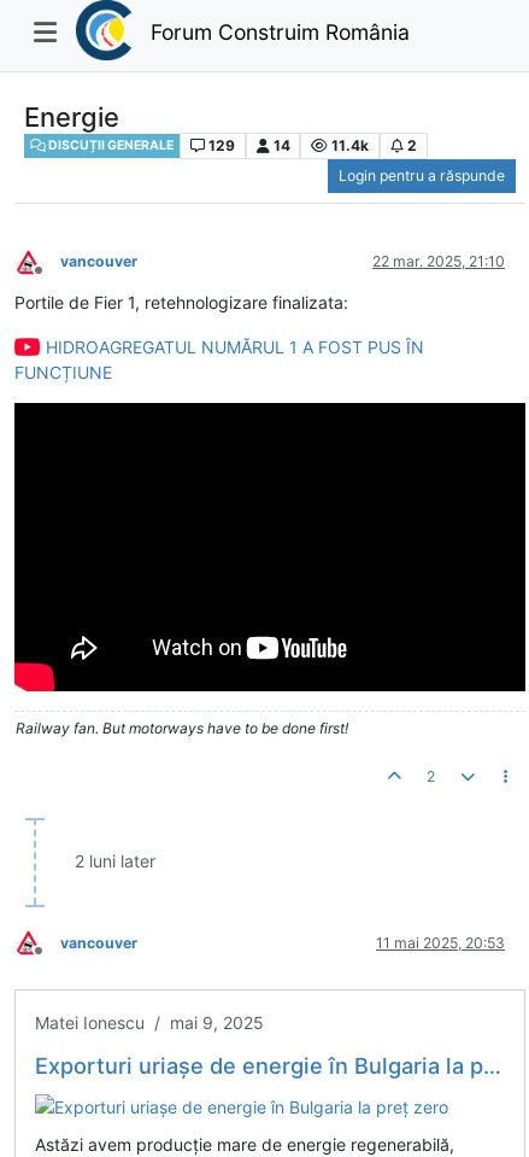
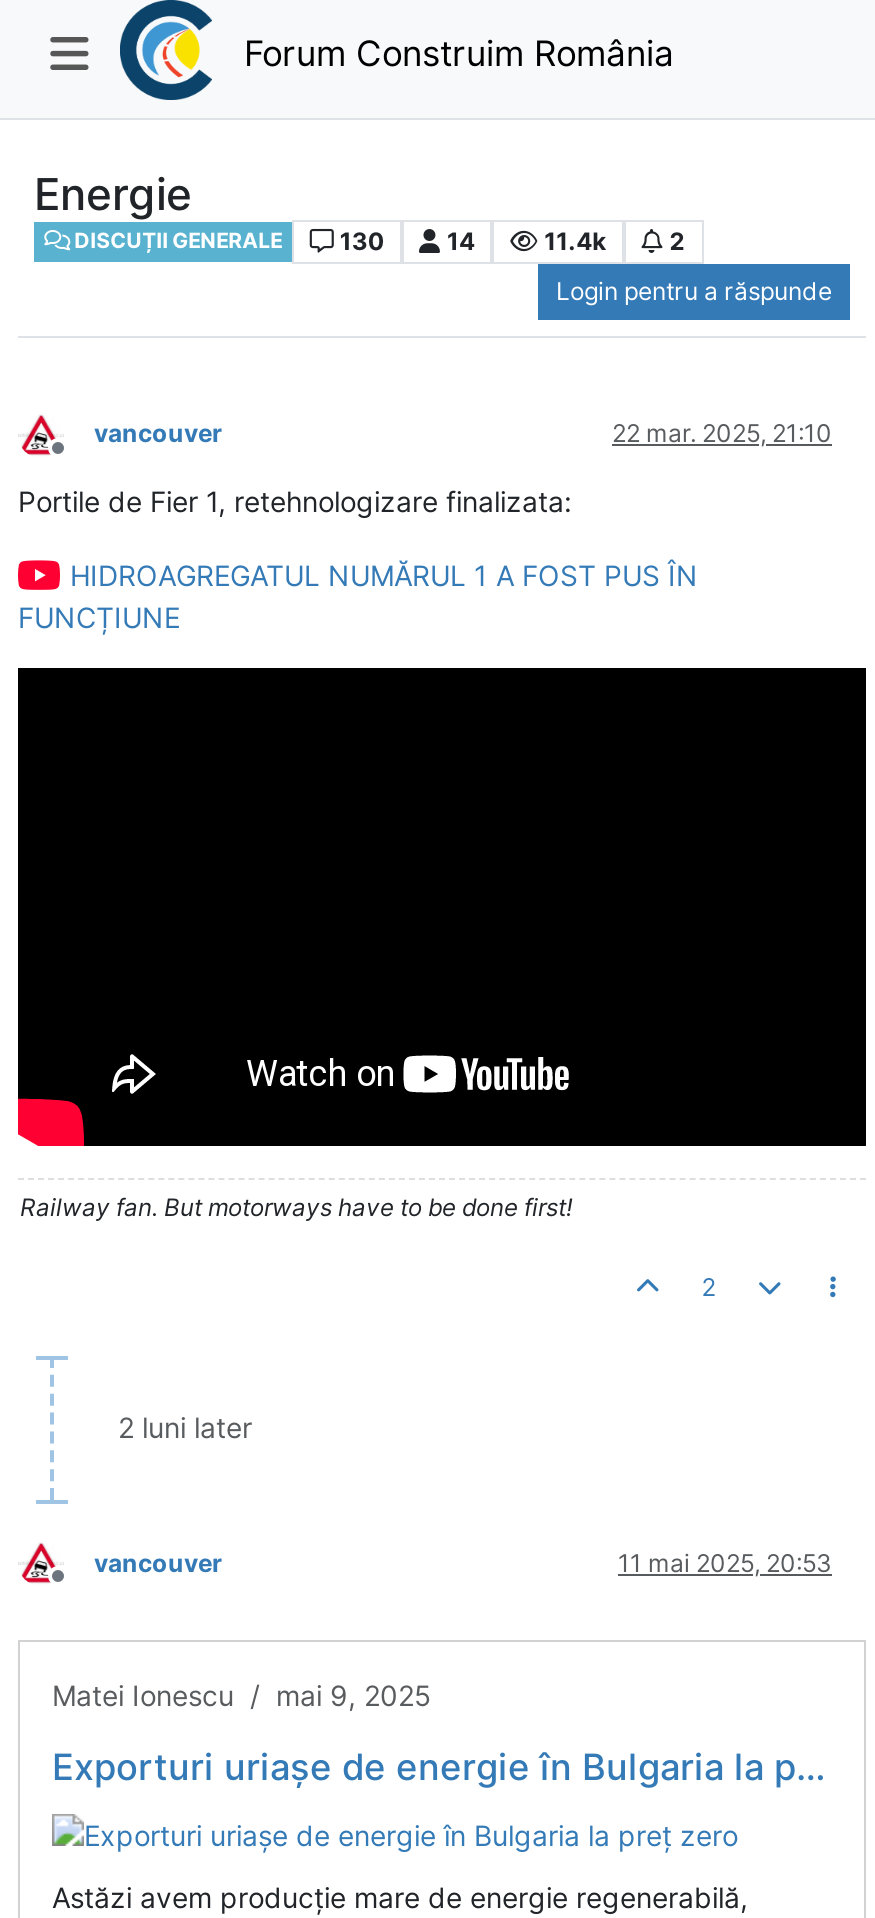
[208,136,235,154] 129 -> [340,226,384,256] 130

